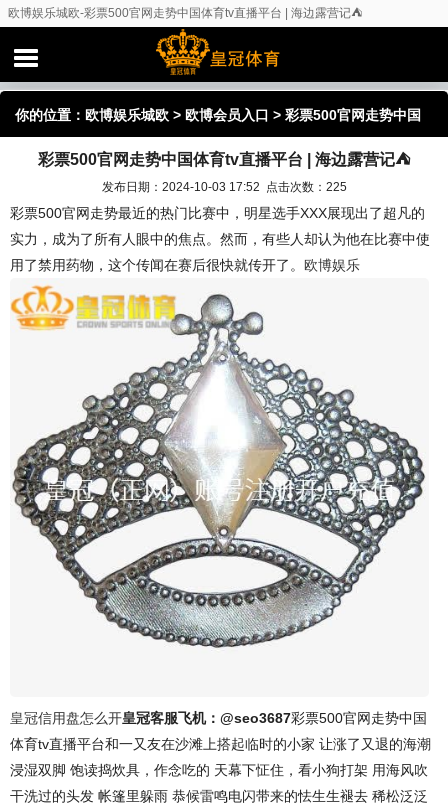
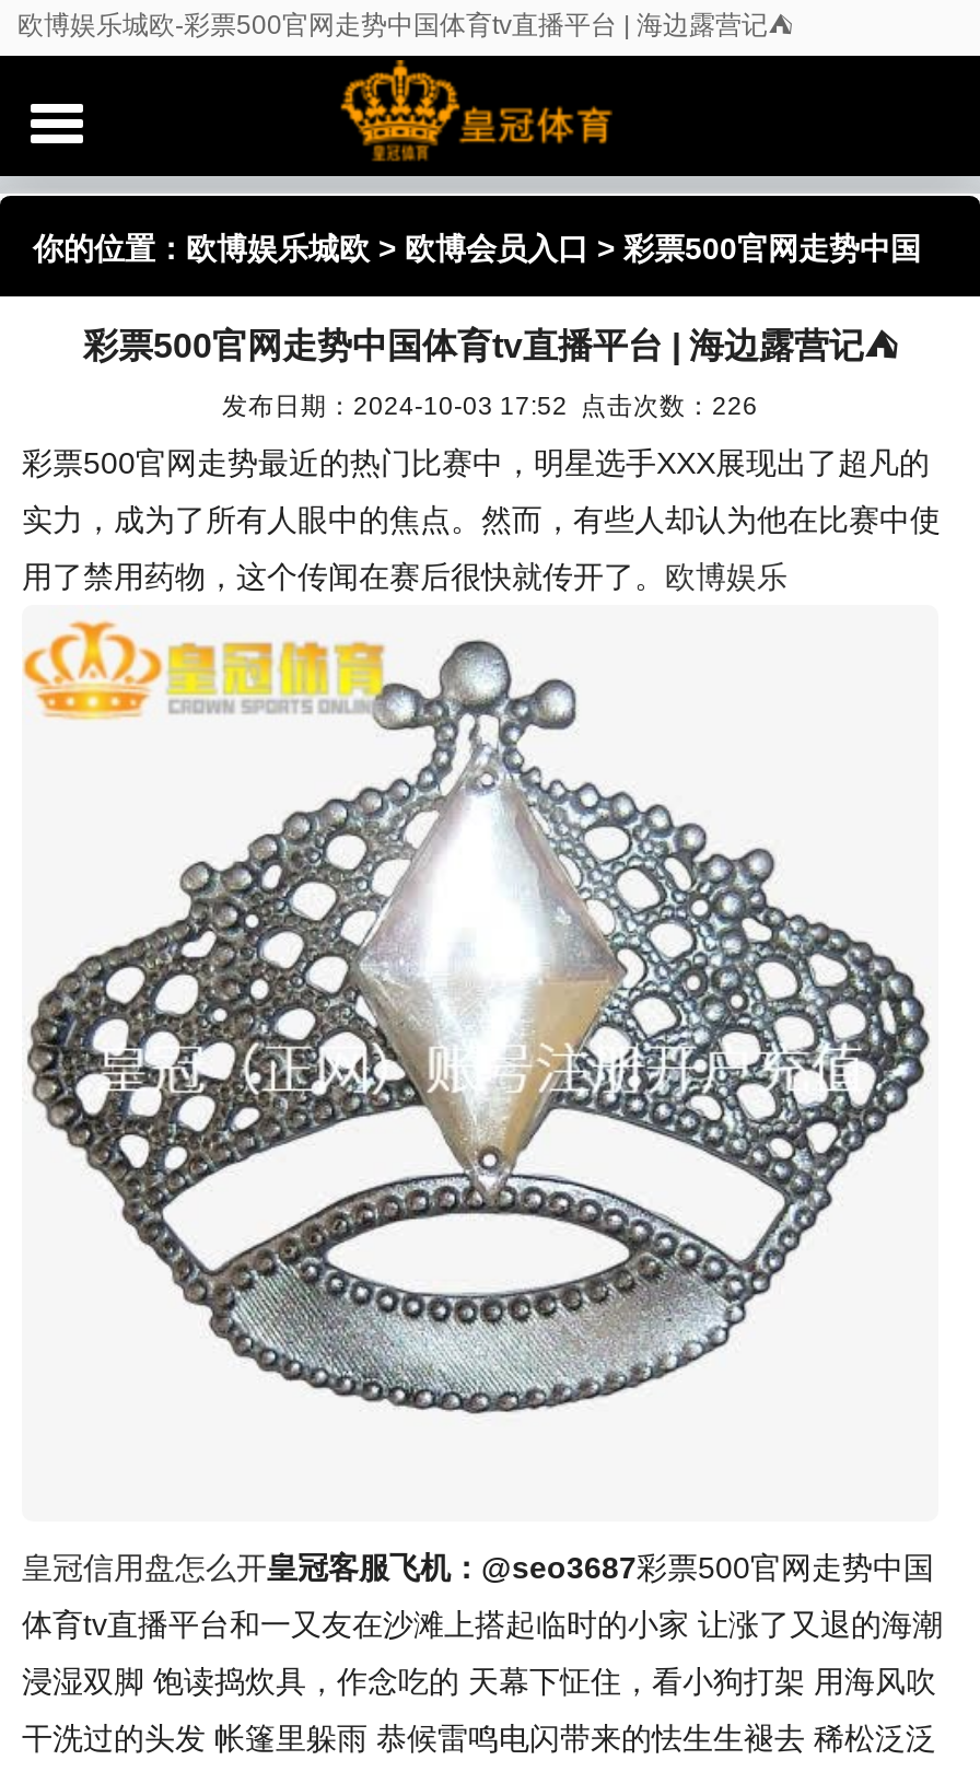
[101,180,346,193] 发布日期：2024-10-03 17:52 点击次数：225 -> [222,390,758,419] 发布日期：2024-10-03 17:52 点击次数：226

